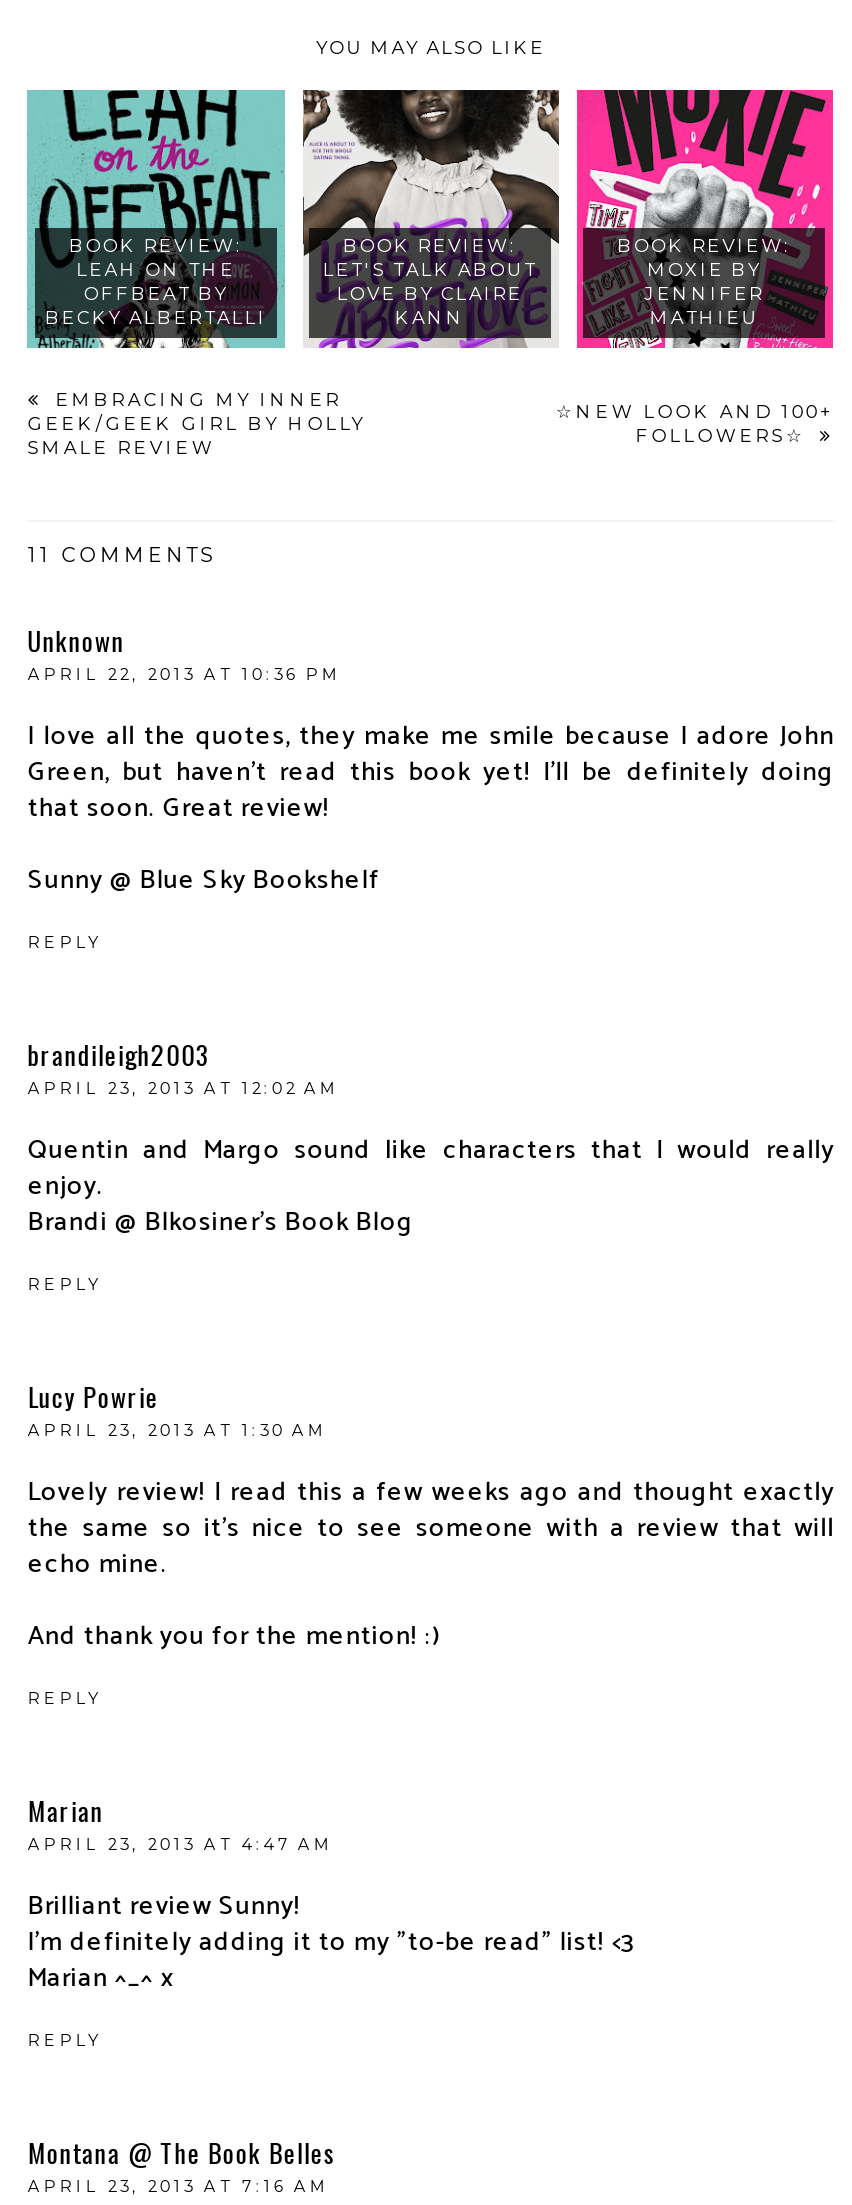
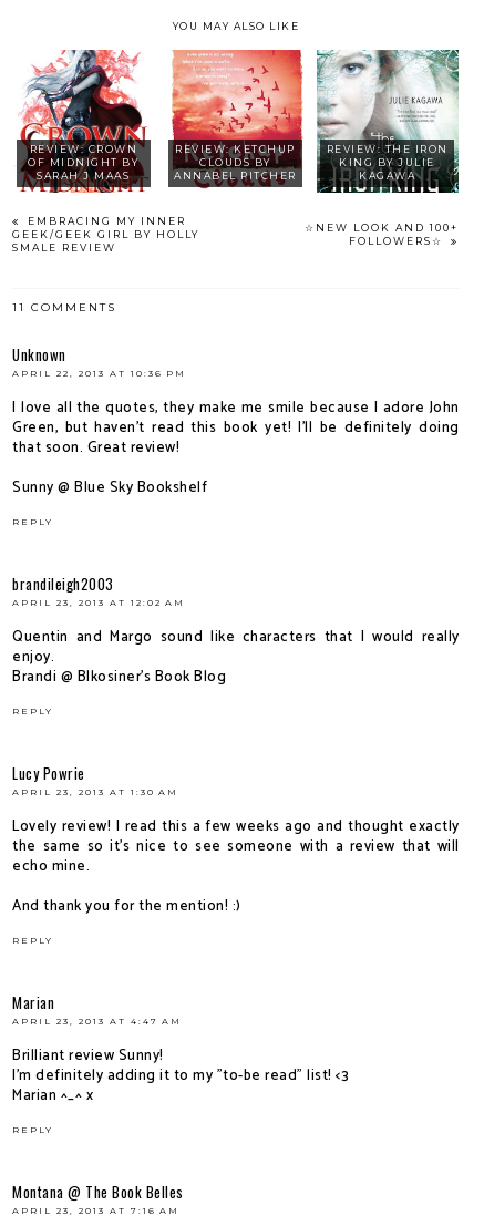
[25,88,287,329] [image] | BOOK REVIEW: | LEAH ON THE | OFFBEAT BY | BECKY ALBERTALLI -> [12,49,155,182] [image] | REVIEW: CROWN | OF MIDNIGHT BY | SARAH J MAAS
[301,88,561,329] [image] | BOOK REVIEW: | LET'S TALK ABOUT | LOVE BY CLAIRE | KANN -> [165,49,307,182] [image] | REVIEW: KETCHUP | CLOUDS BY | ANNABEL PITCHER
[575,88,835,329] [image] | BOOK REVIEW: | MOXIE BY | JENNIFER | MATHIEU -> [316,49,460,182] [image] | REVIEW: THE IRON | KING BY JULIE | KAGAWA

